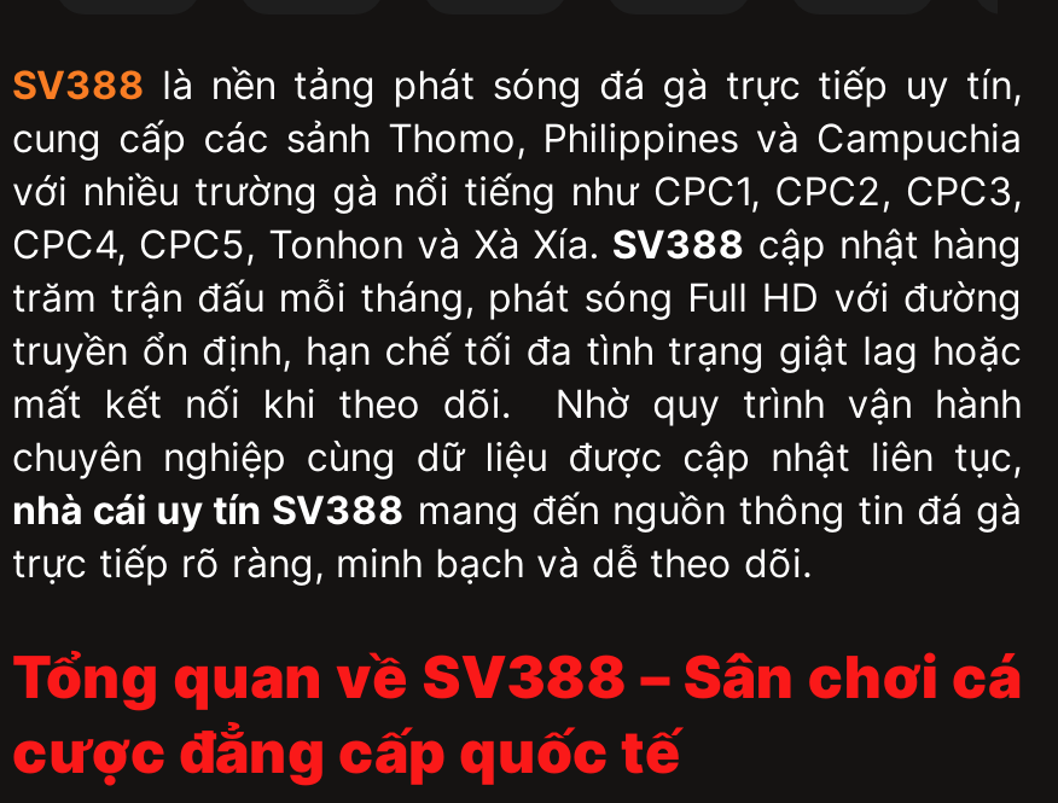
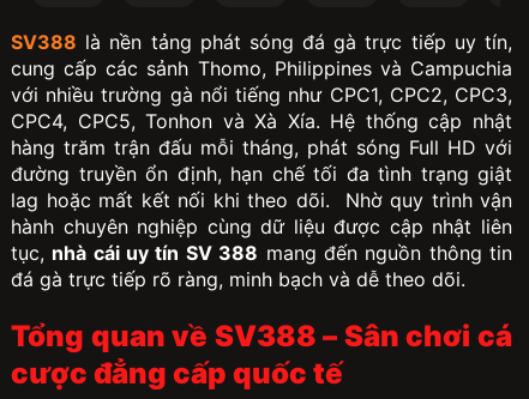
[12,220,1022,587] CPC4, CPC5, Tonhon và Xà Xía. SV388 cập nhật hàng | trăm trận đấu mỗi tháng, phát sóng Full HD với đường | truyền ổn định, hạn chế tối đa tình trạng giật lag hoặc | mất kết nối khi theo dõi. Nhờ quy trình vận hành | chuyên nghiệp cùng dữ liệu được cập nhật liên tục, | nhà cái uy tín SV388 mang đến nguồn thông tin đá gà | trực tiếp rõ ràng, minh bạch và dễ theo dõi. -> [11,109,512,291] CPC4, CPC5, Tonhon và Xà Xía. Hệ thống cập nhật | hàng trăm trận đấu mỗi tháng, phát sóng Full HD với | đường truyền ổn định, hạn chế tối đa tình trạng giật | lag hoặc mất kết nối khi theo dõi. Nhờ quy trình vận | hành chuyên nghiệp cùng dữ liệu được cập nhật liên | tục, nhà cái uy tín SV 388 mang đến nguồn thông tin | đá gà trực tiếp rõ ràng, minh bạch và dễ theo dõi.

